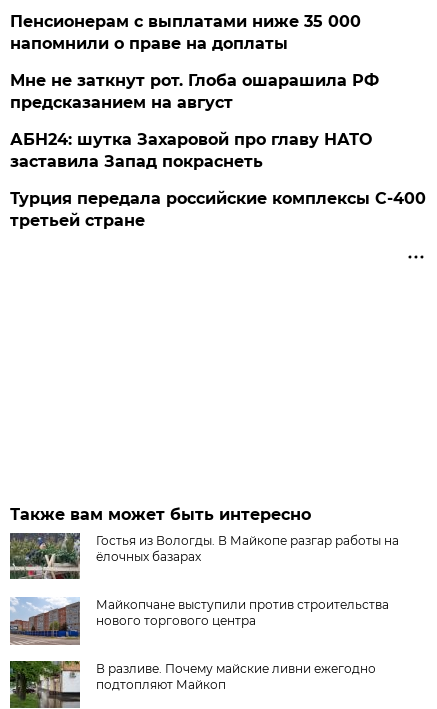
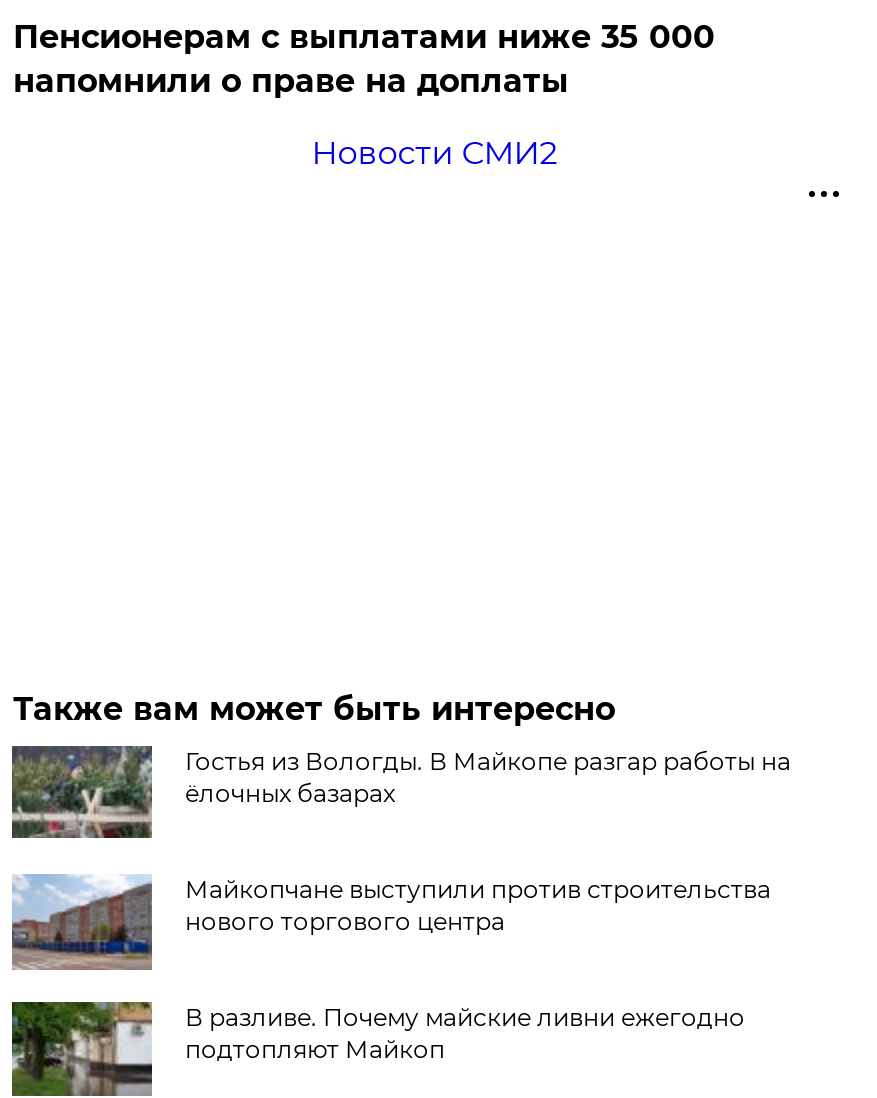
[10,71,426,230] Мне не заткнут рот. Глоба ошарашила РФ | предсказанием на август | АБН24: шутка Захаровой про главу НАТО | заставила Запад покраснеть | Турция передала российские комплексы С-400 | третьей стране -> [311,134,557,172] Новости СМИ2

